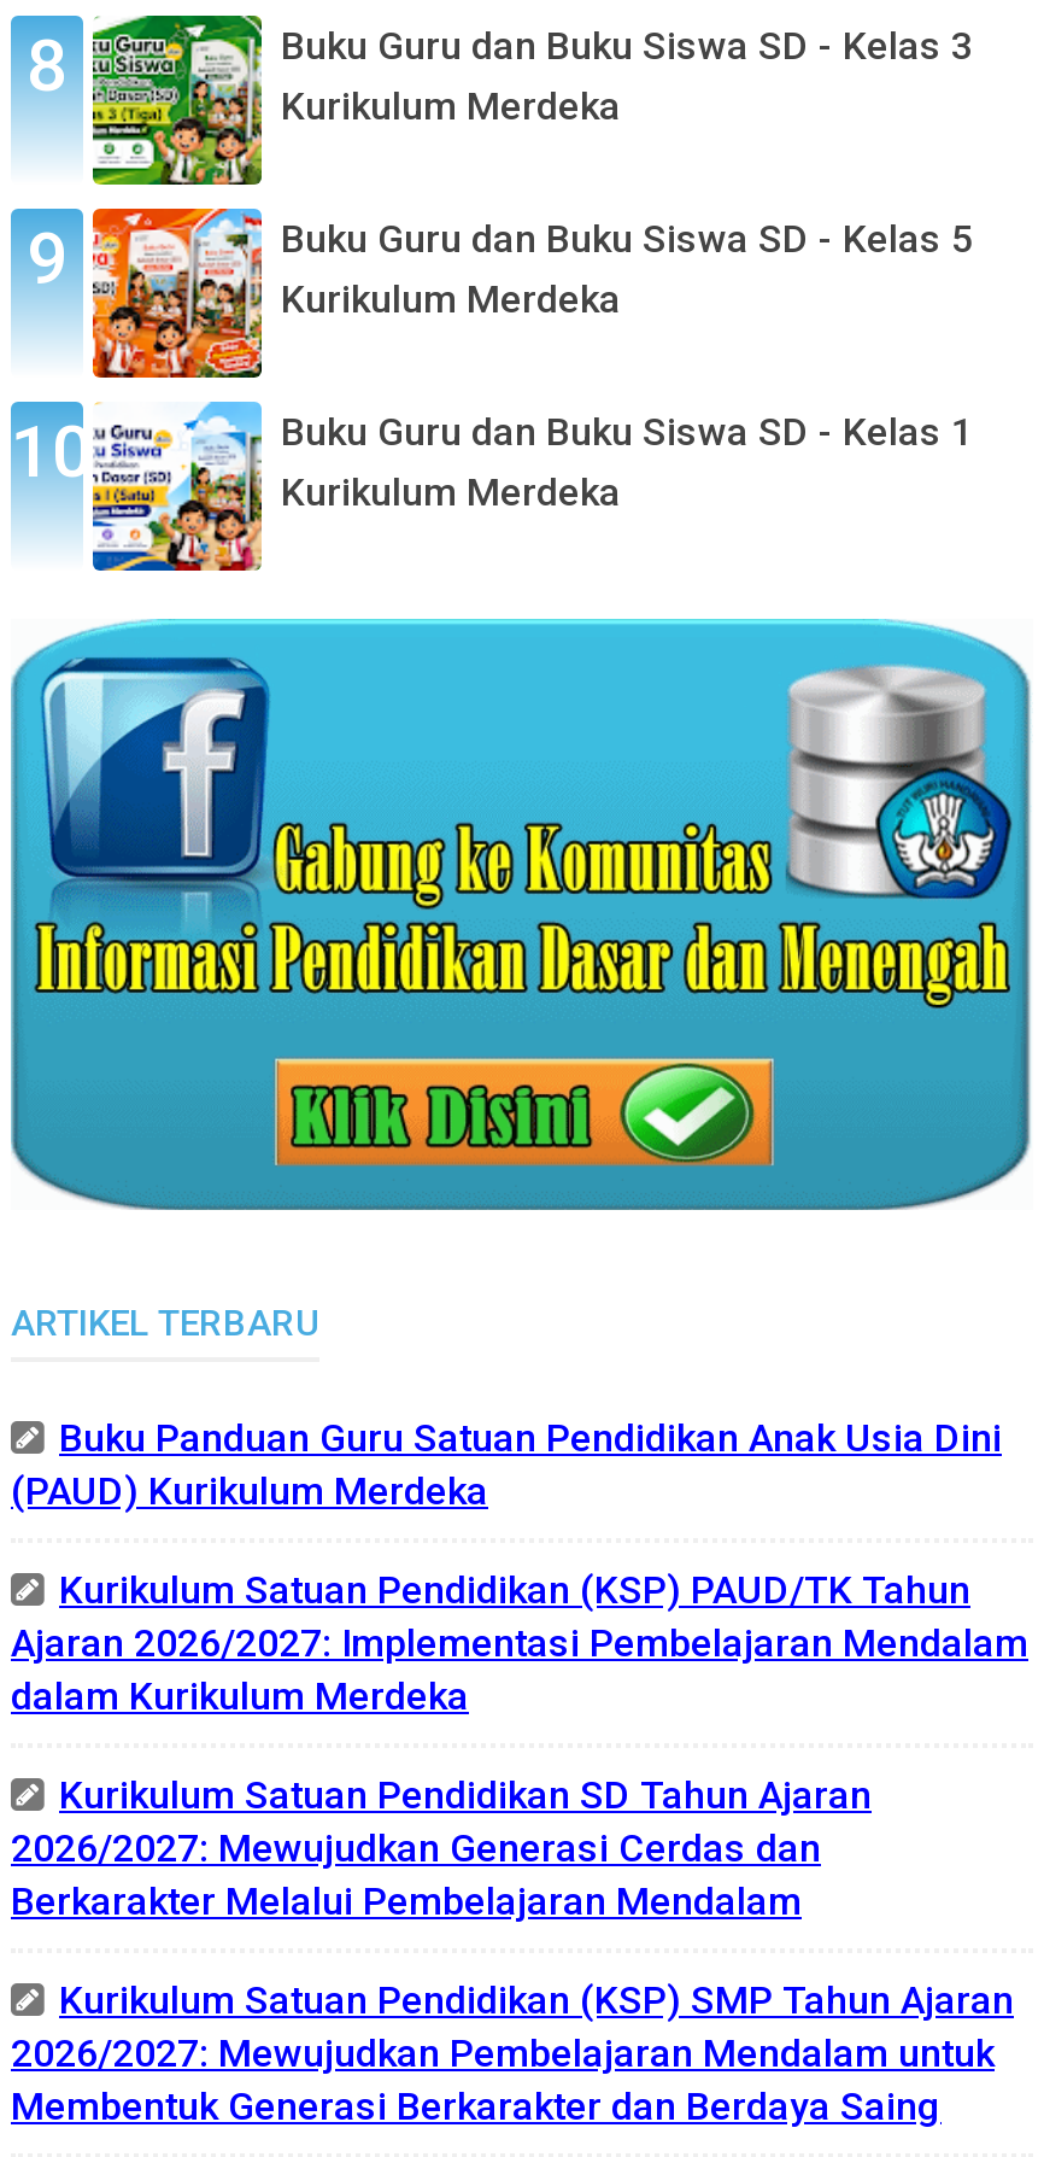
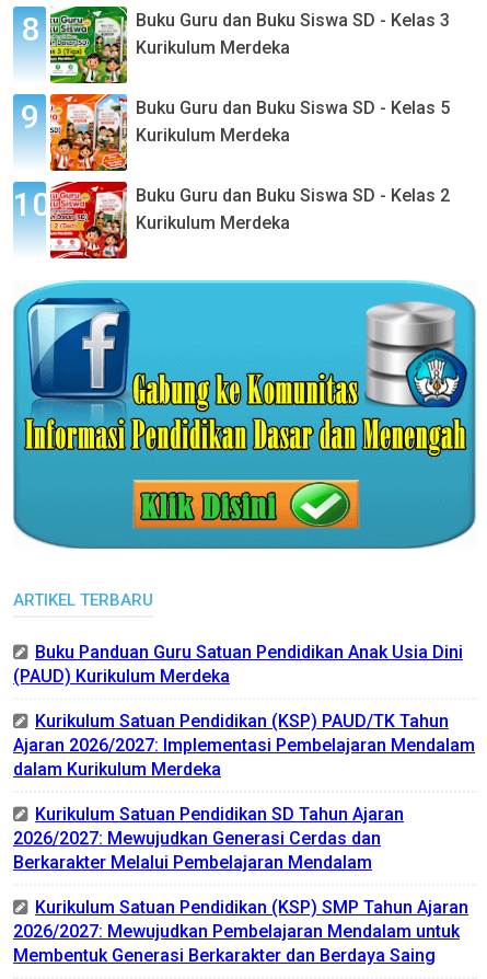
[90,399,973,573] [image] | Buku Guru dan Buku Siswa SD - Kelas 1 -> [49,181,450,260] [image] | Buku Guru dan Buku Siswa SD - Kelas 2

